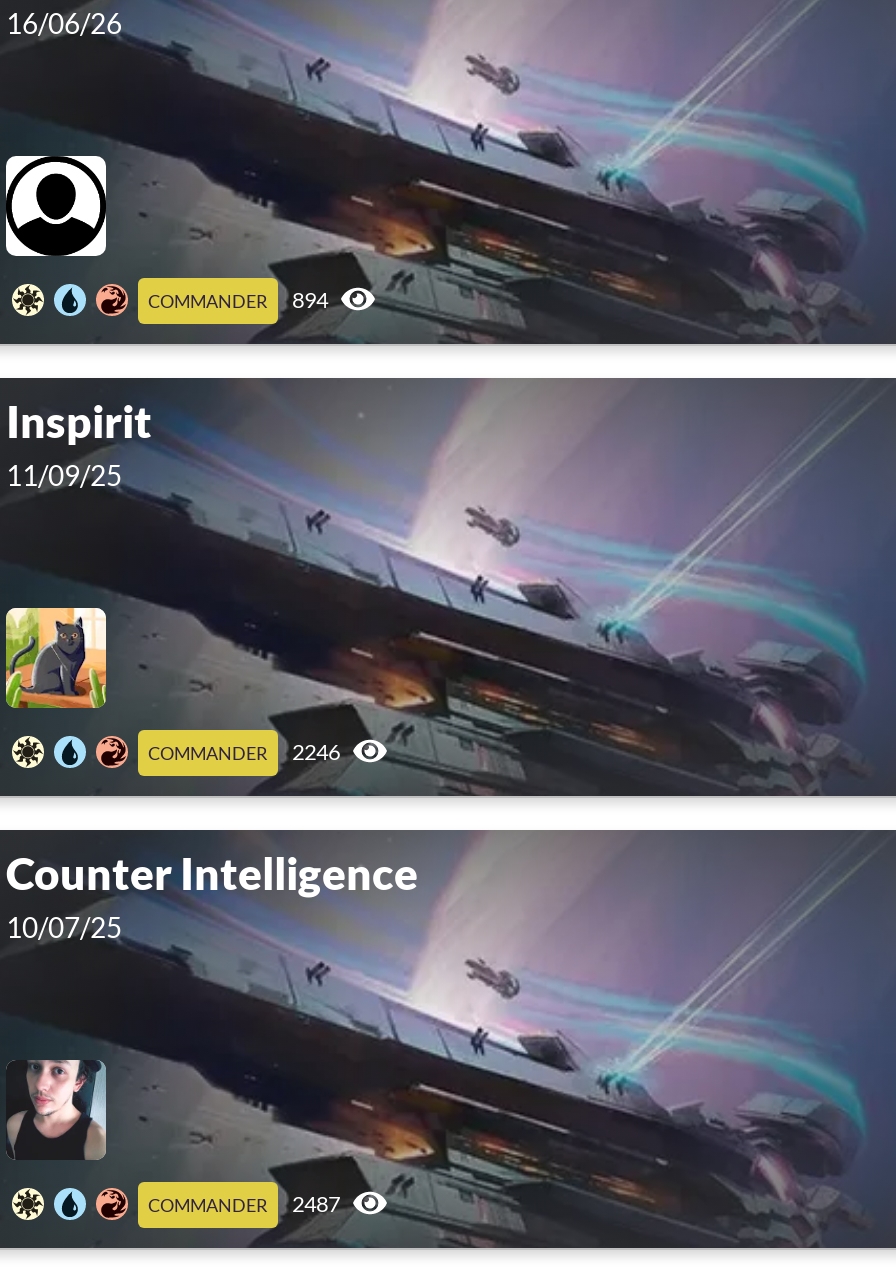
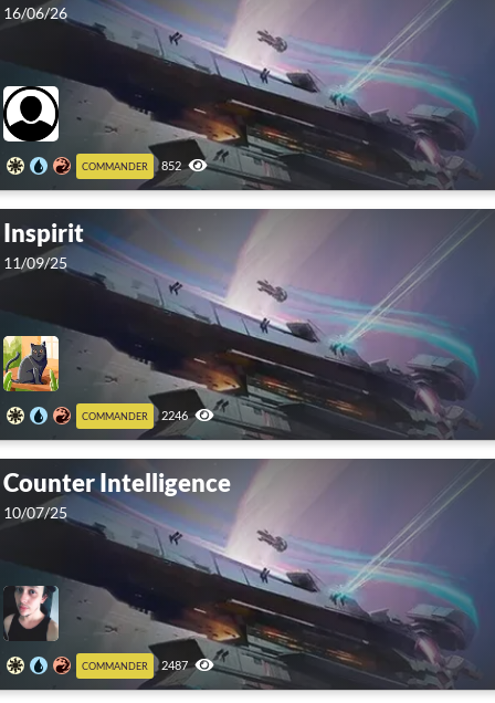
[148,286,328,312] COMMANDER 894 -> [82,158,181,172] COMMANDER 852

